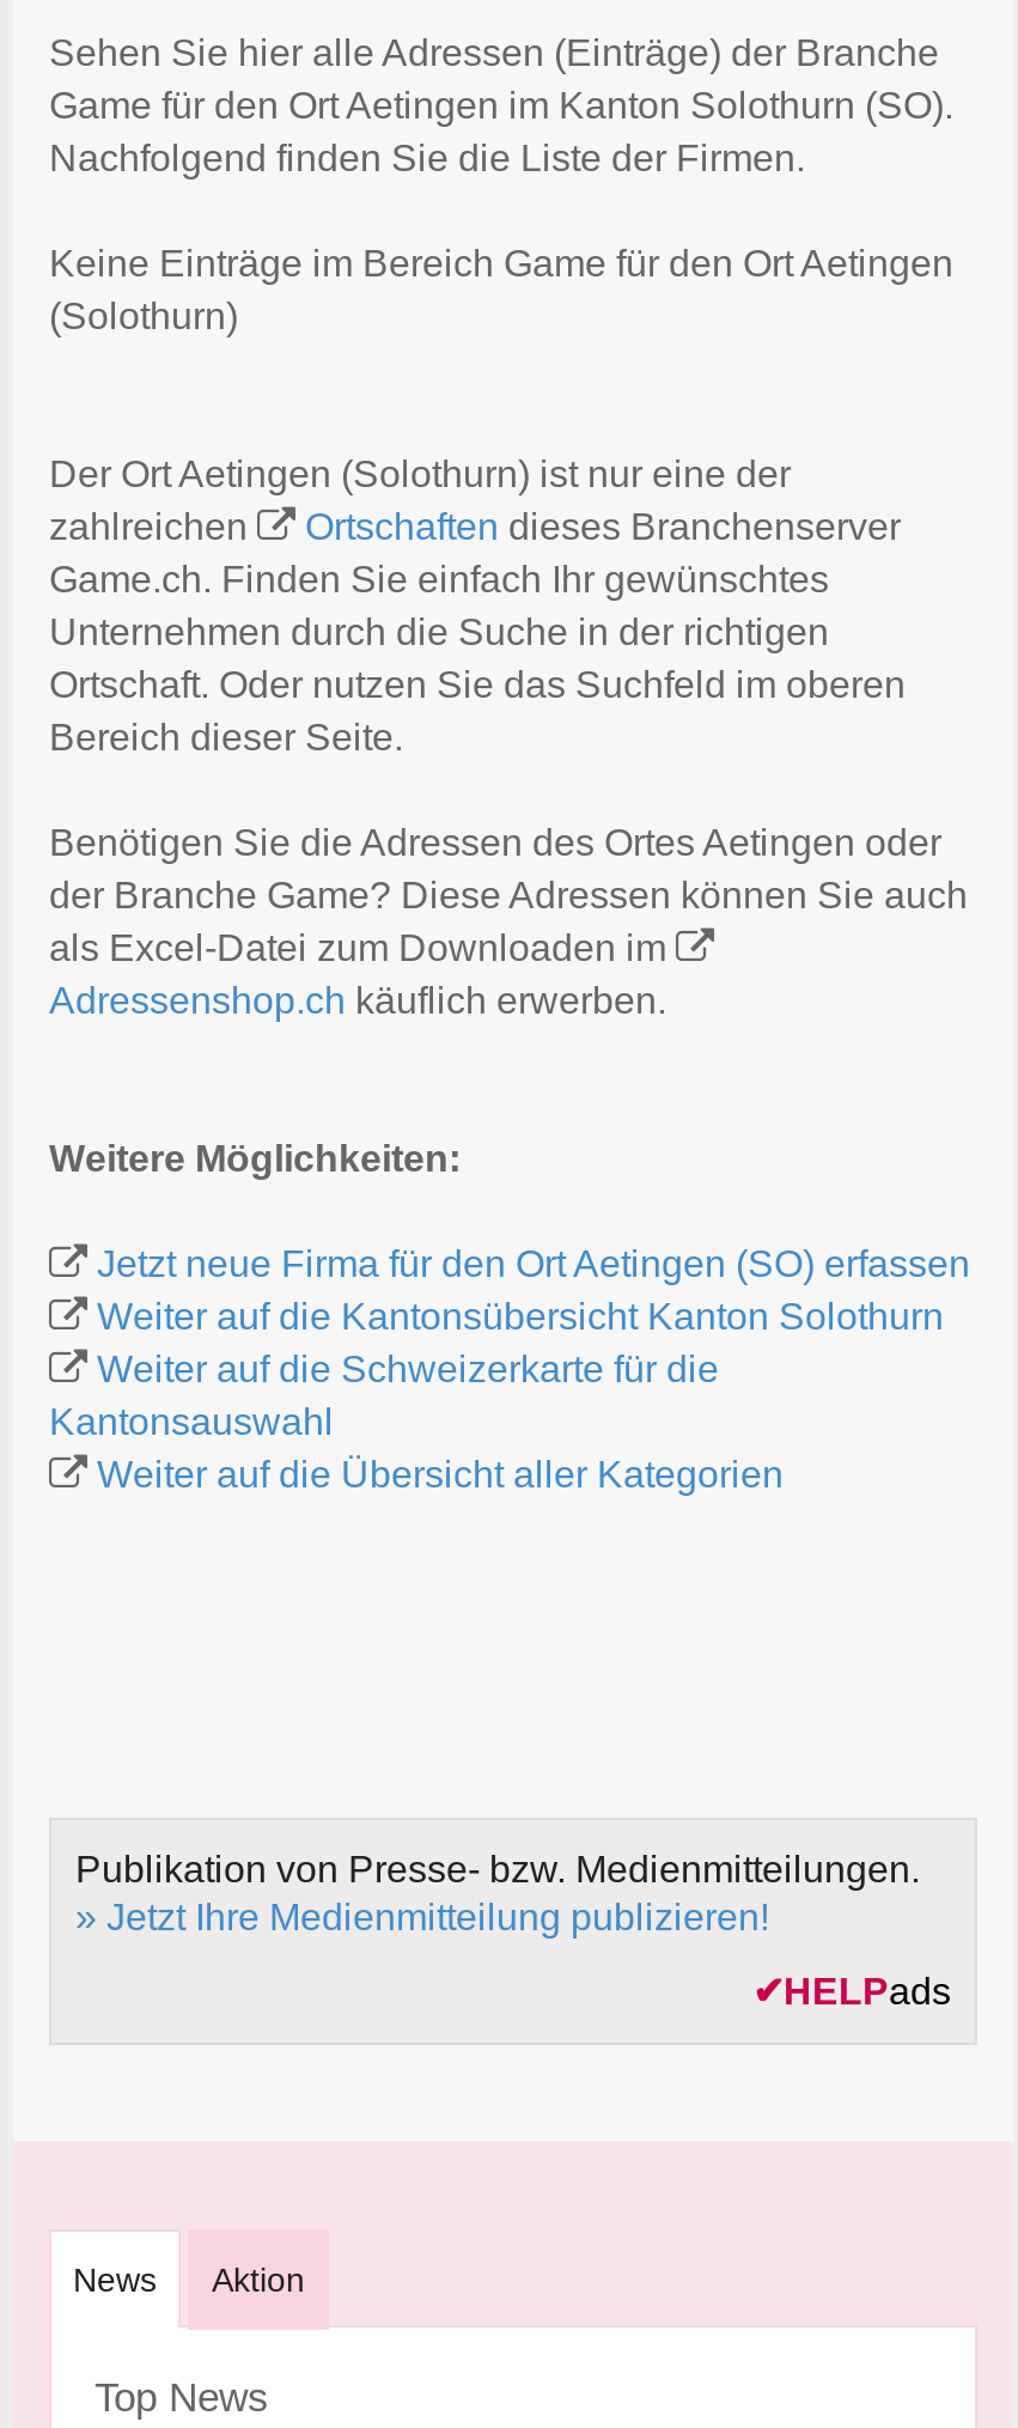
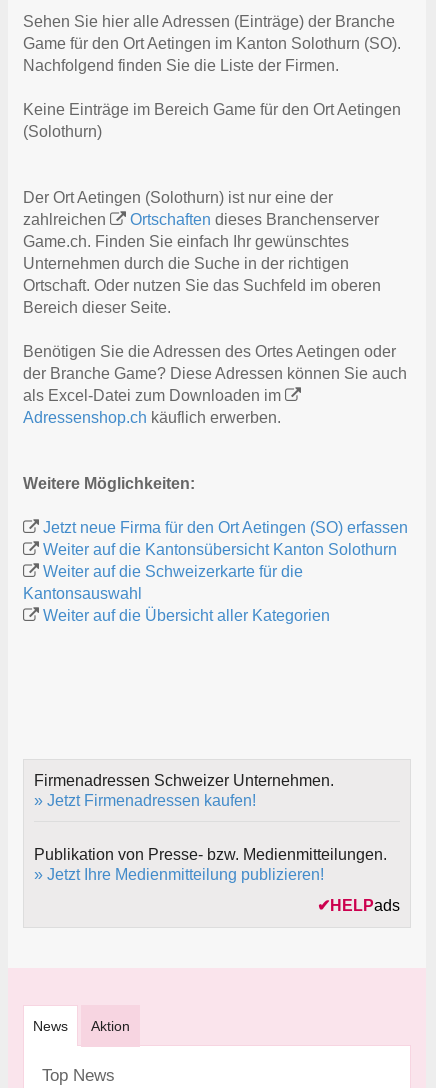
none -> [34,772,334,809] Firmenadressen Schweizer Unternehmen. | » Jetzt Firmenadressen kaufen!

